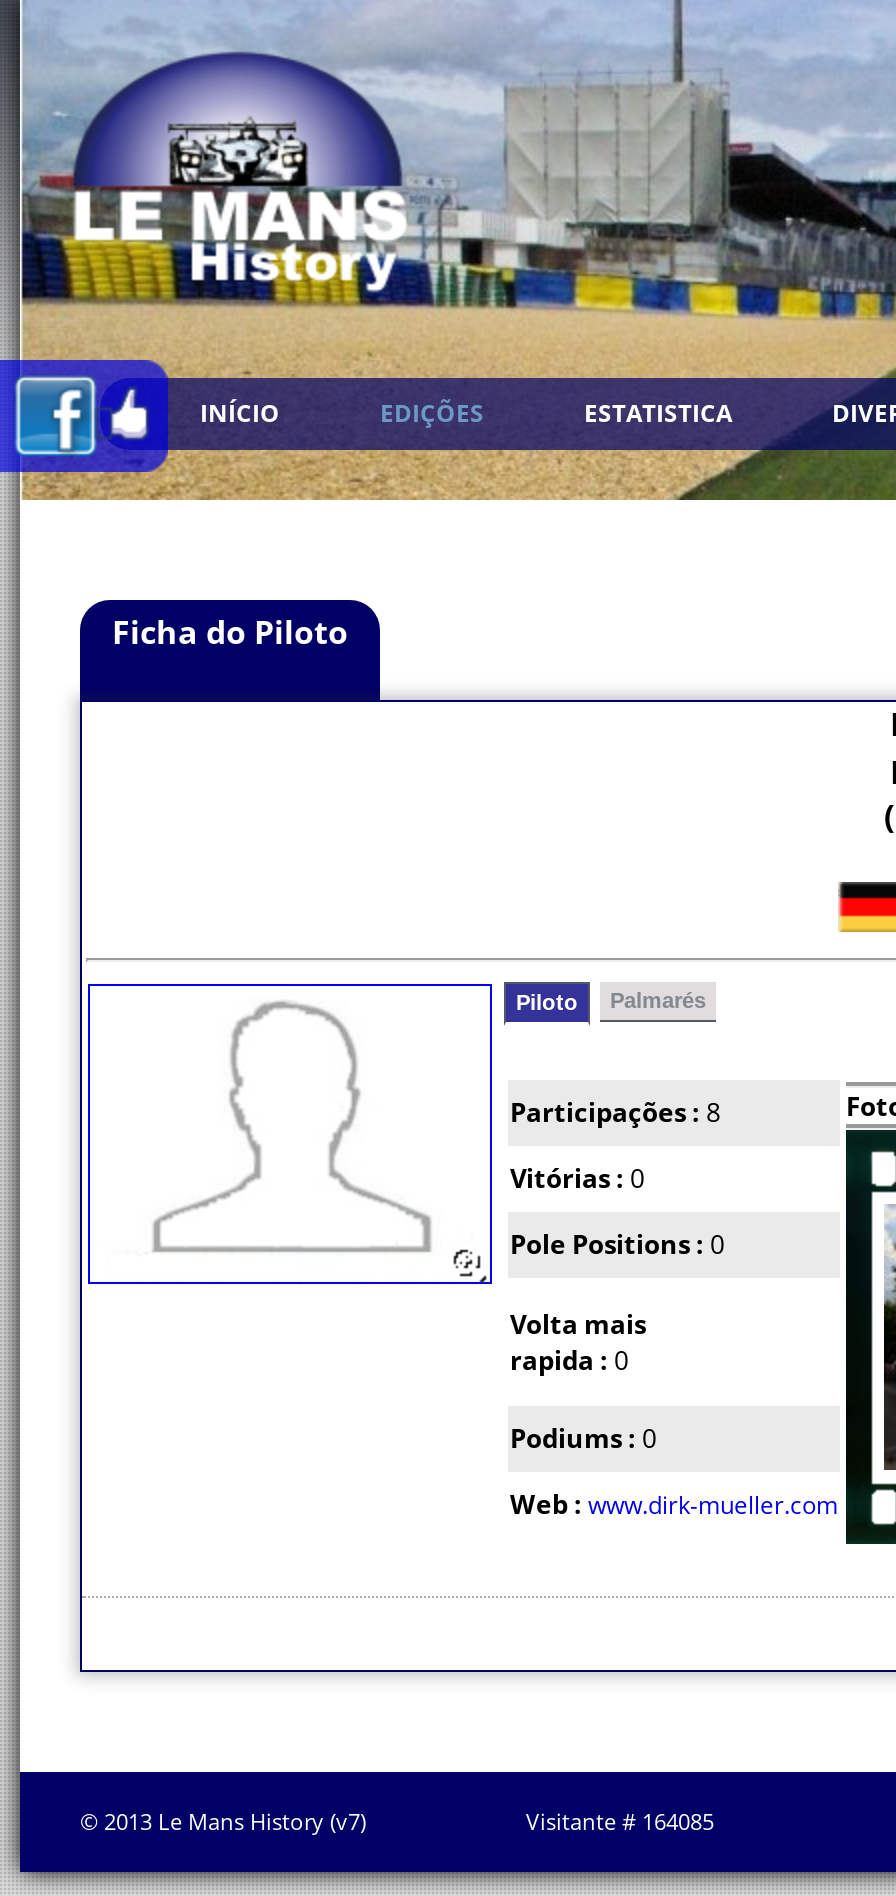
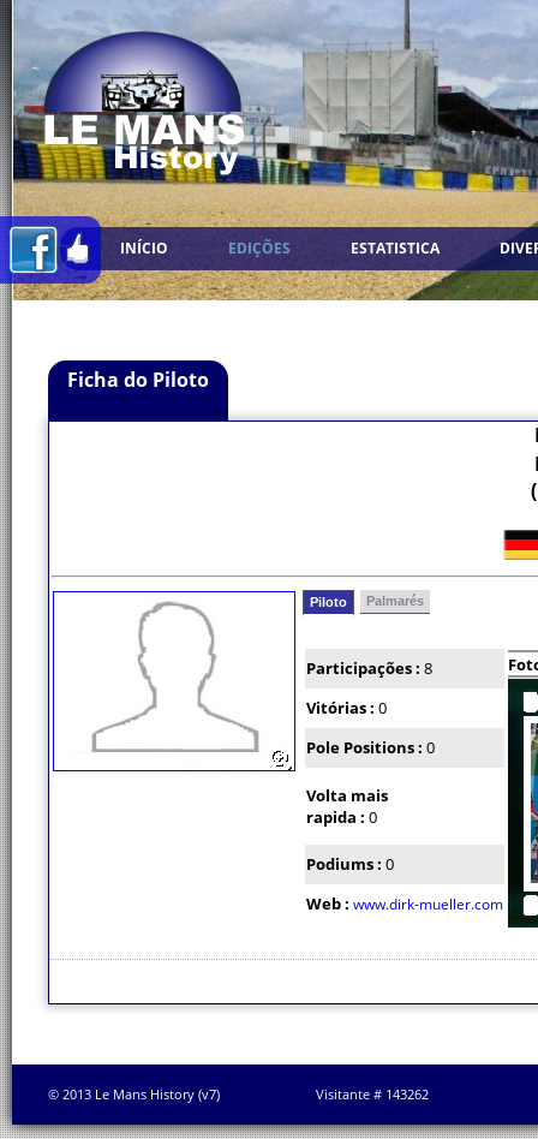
[526,1806,714,1836] Visitante # 164085 -> [316,1085,429,1103] Visitante # 143262

